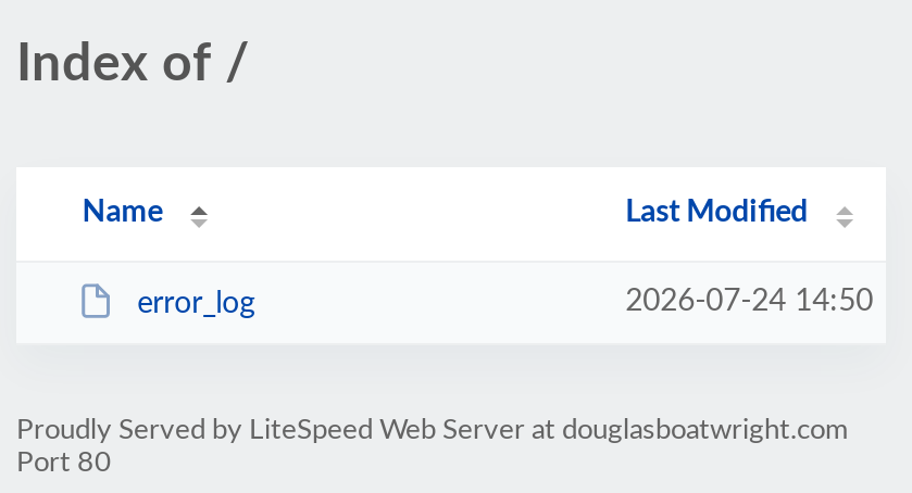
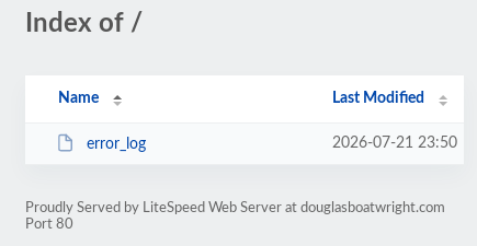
[625,287,873,317] 2026-07-24 14:50 -> [332,136,457,151] 2026-07-21 23:50

